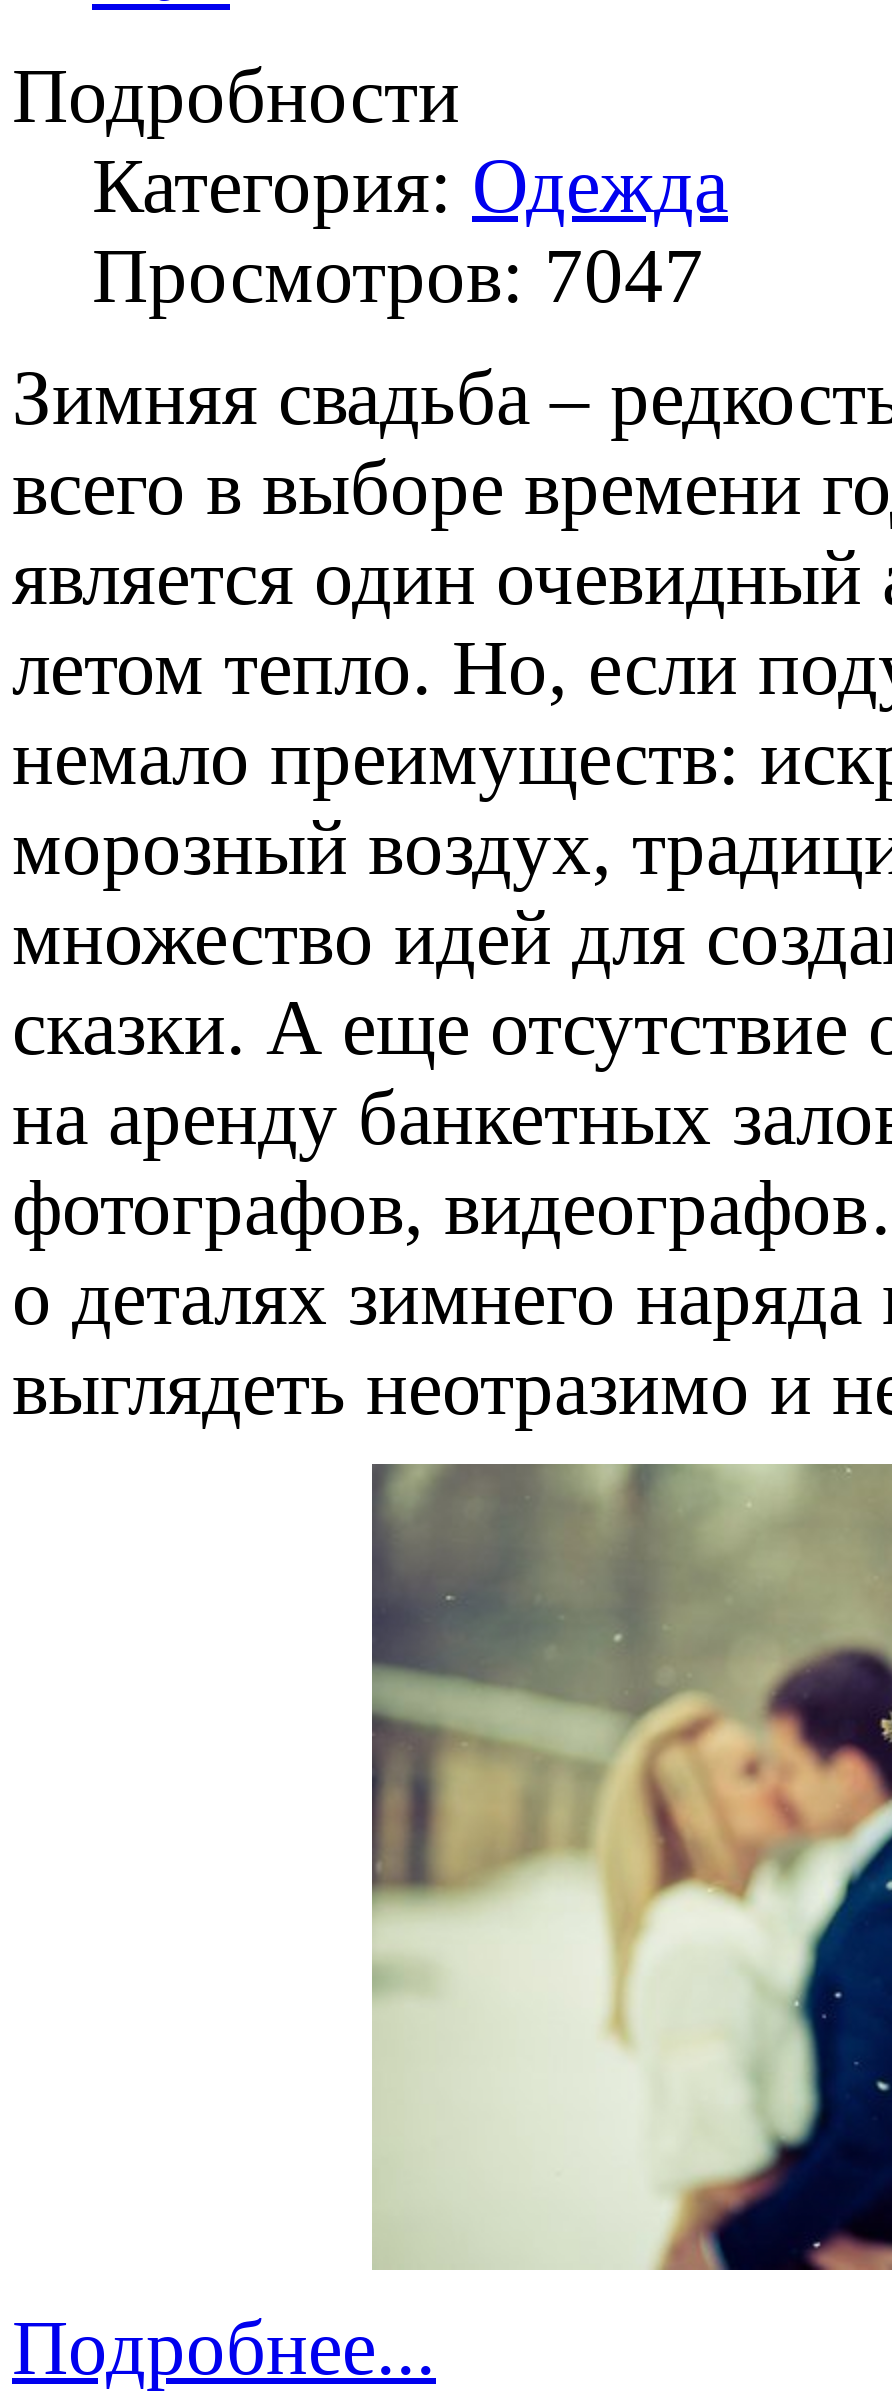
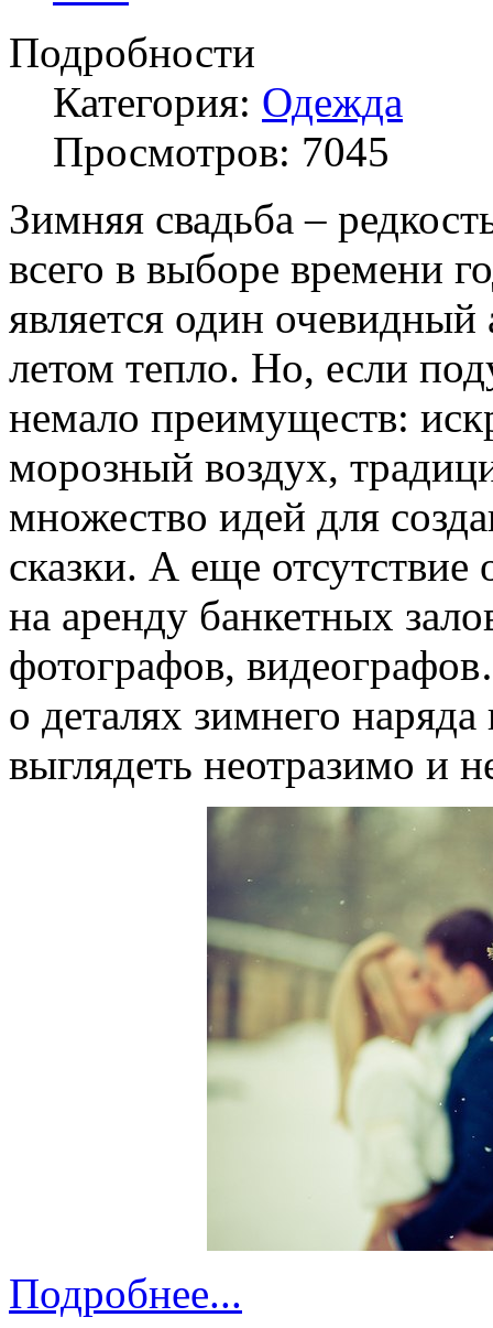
[92,232,704,318] Просмотров: 7047 -> [53,128,390,175] Просмотров: 7045

